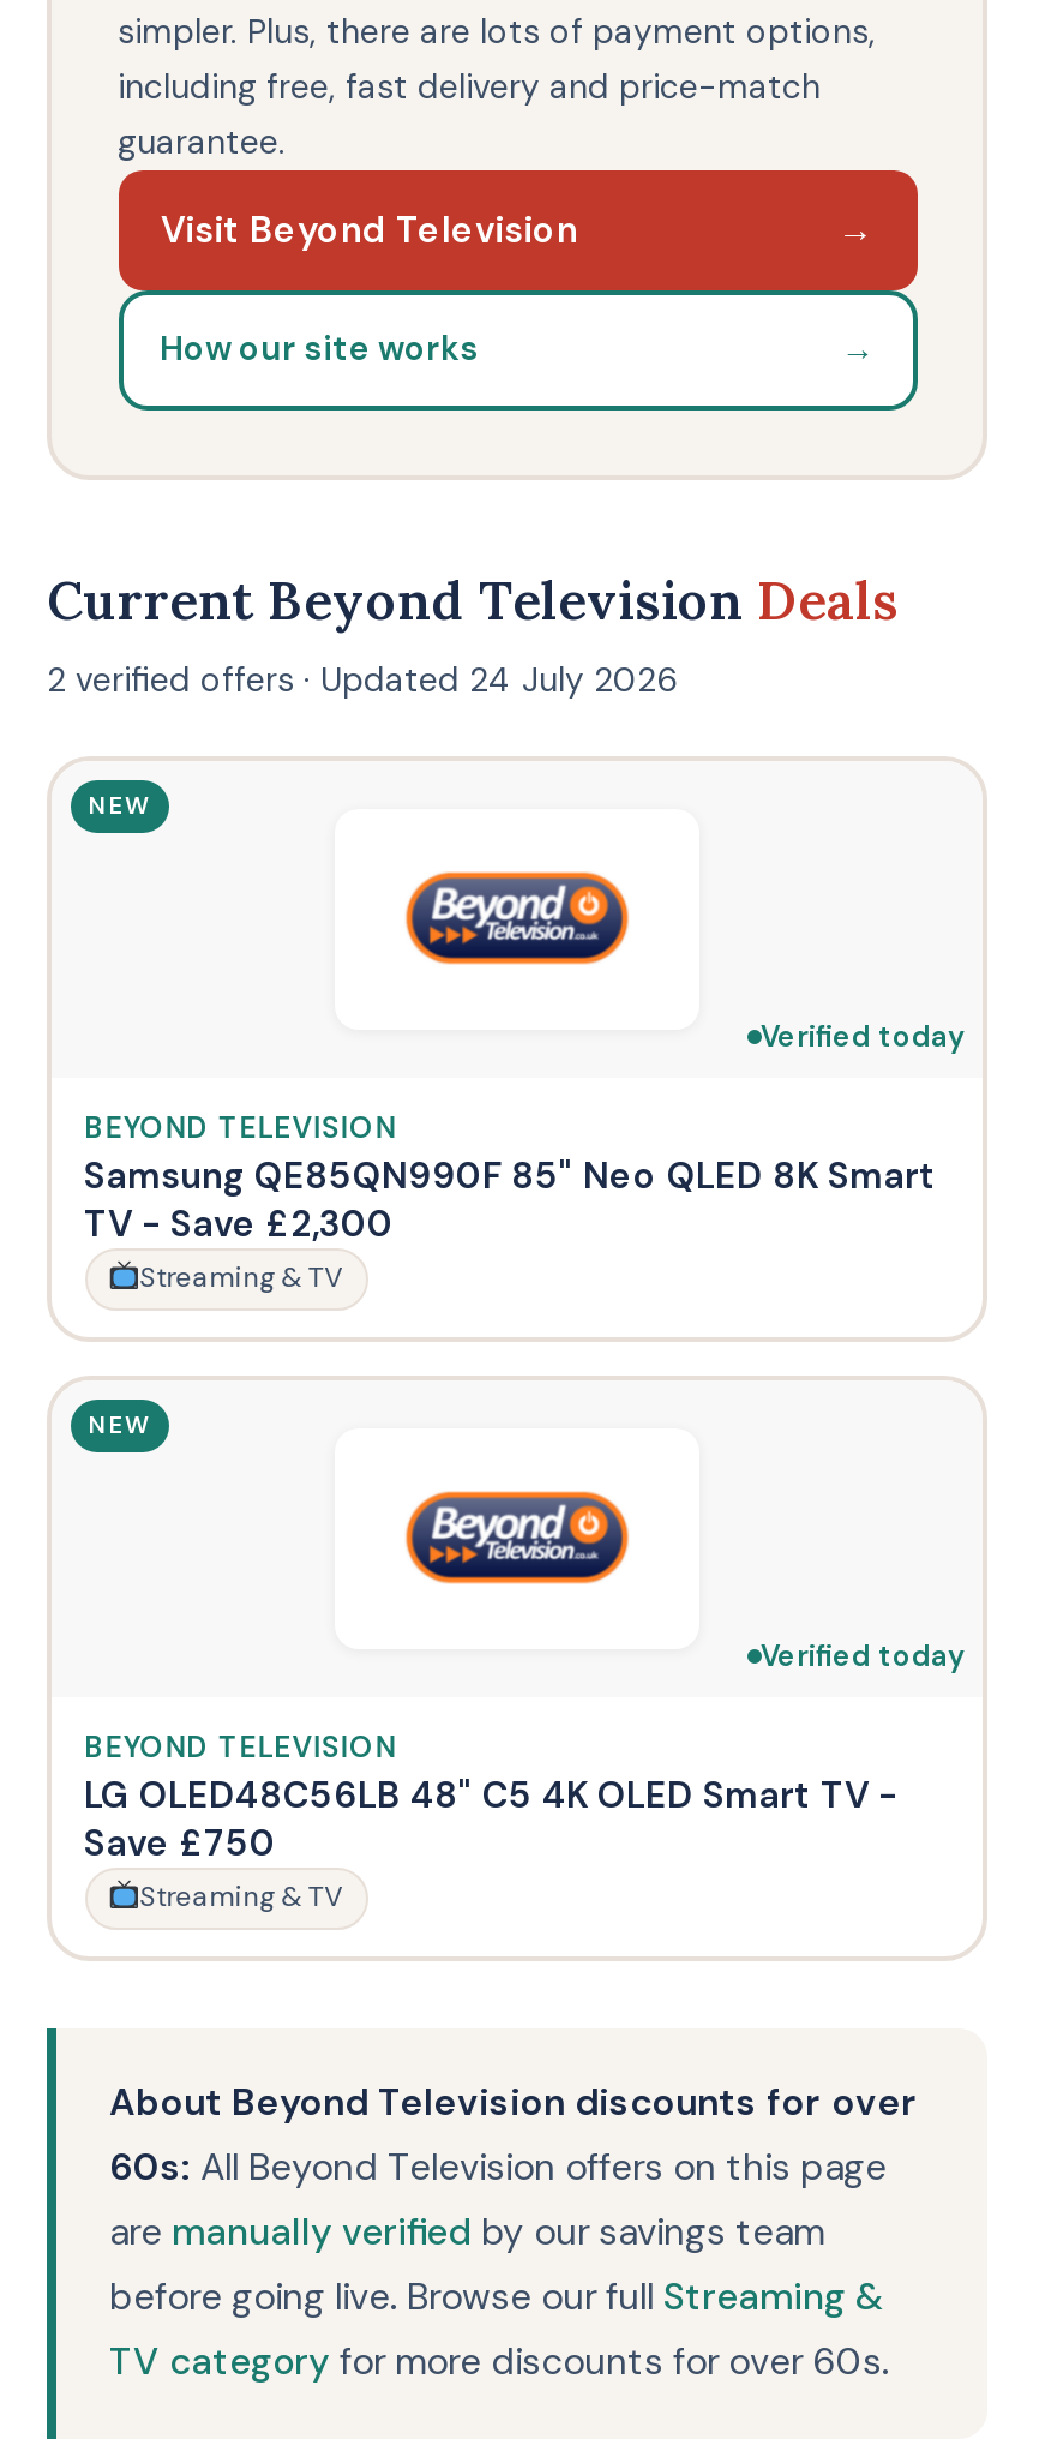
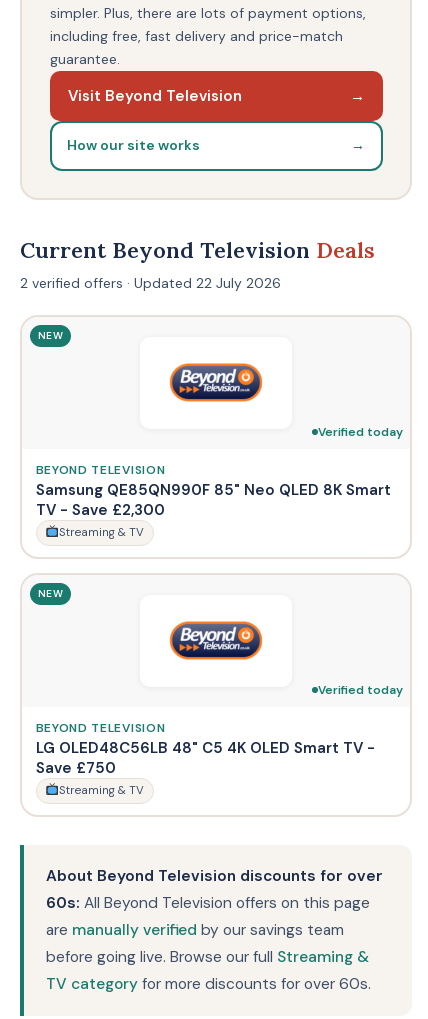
[47,658,678,701] 2 verified offers · Updated 24 July 2026 -> [20,274,281,292] 2 verified offers · Updated 22 July 2026

